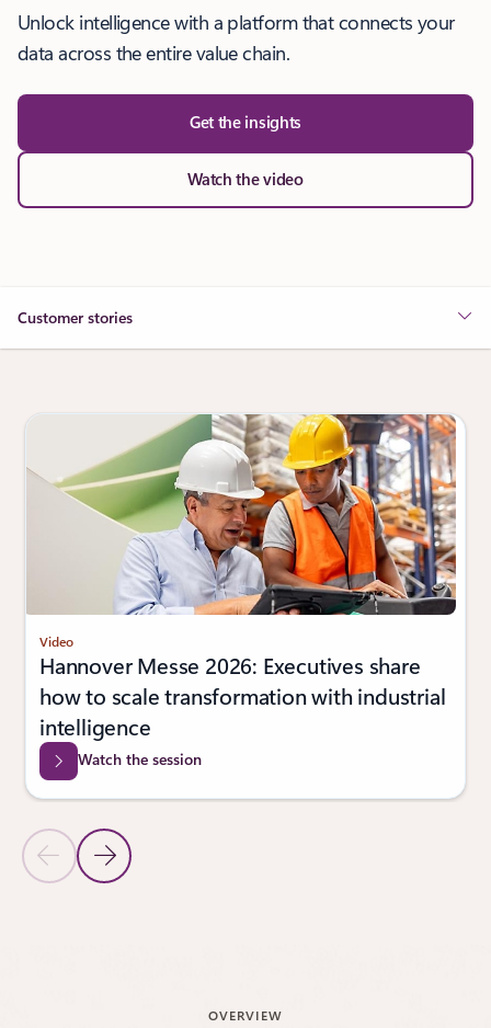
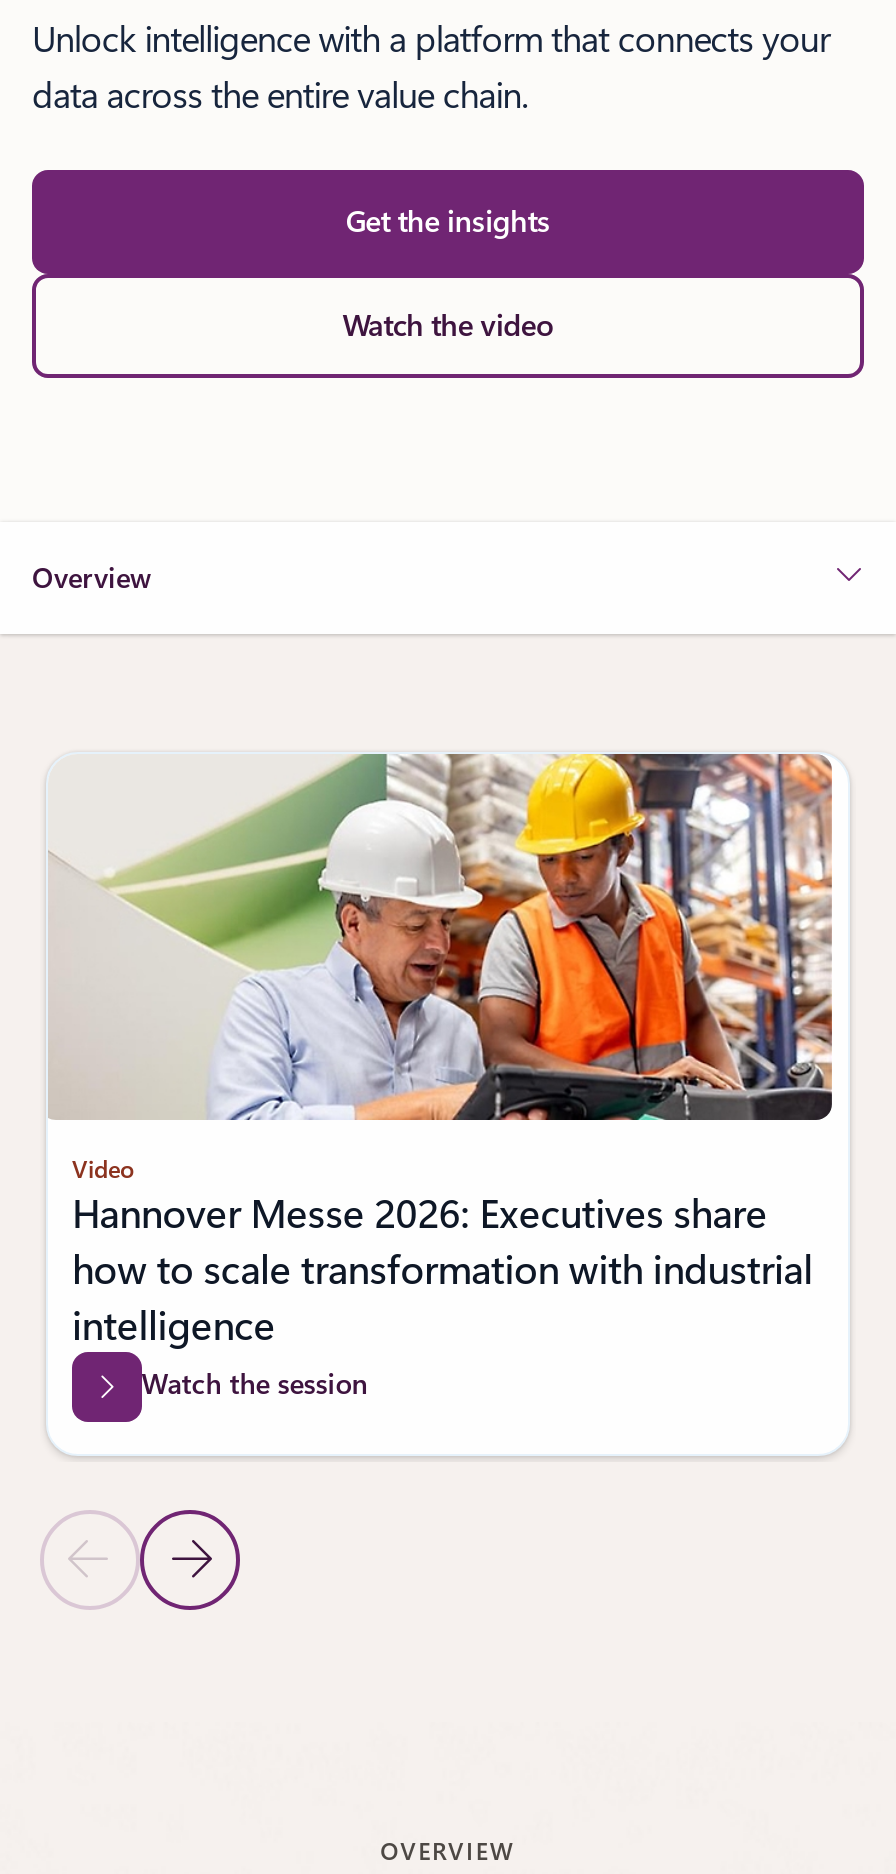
[18,307,133,328] Customer stories -> [32,559,152,597] Overview

